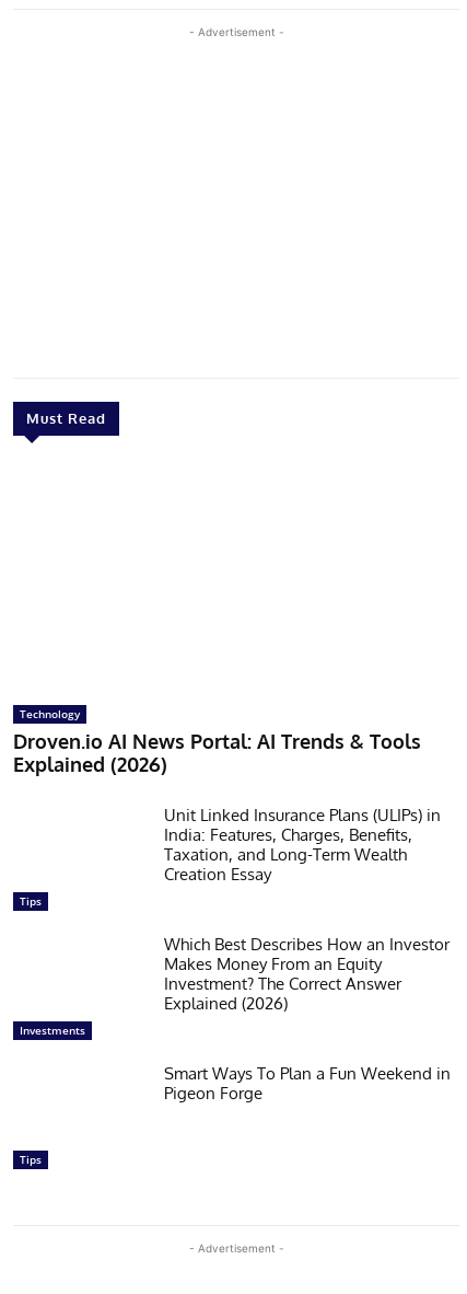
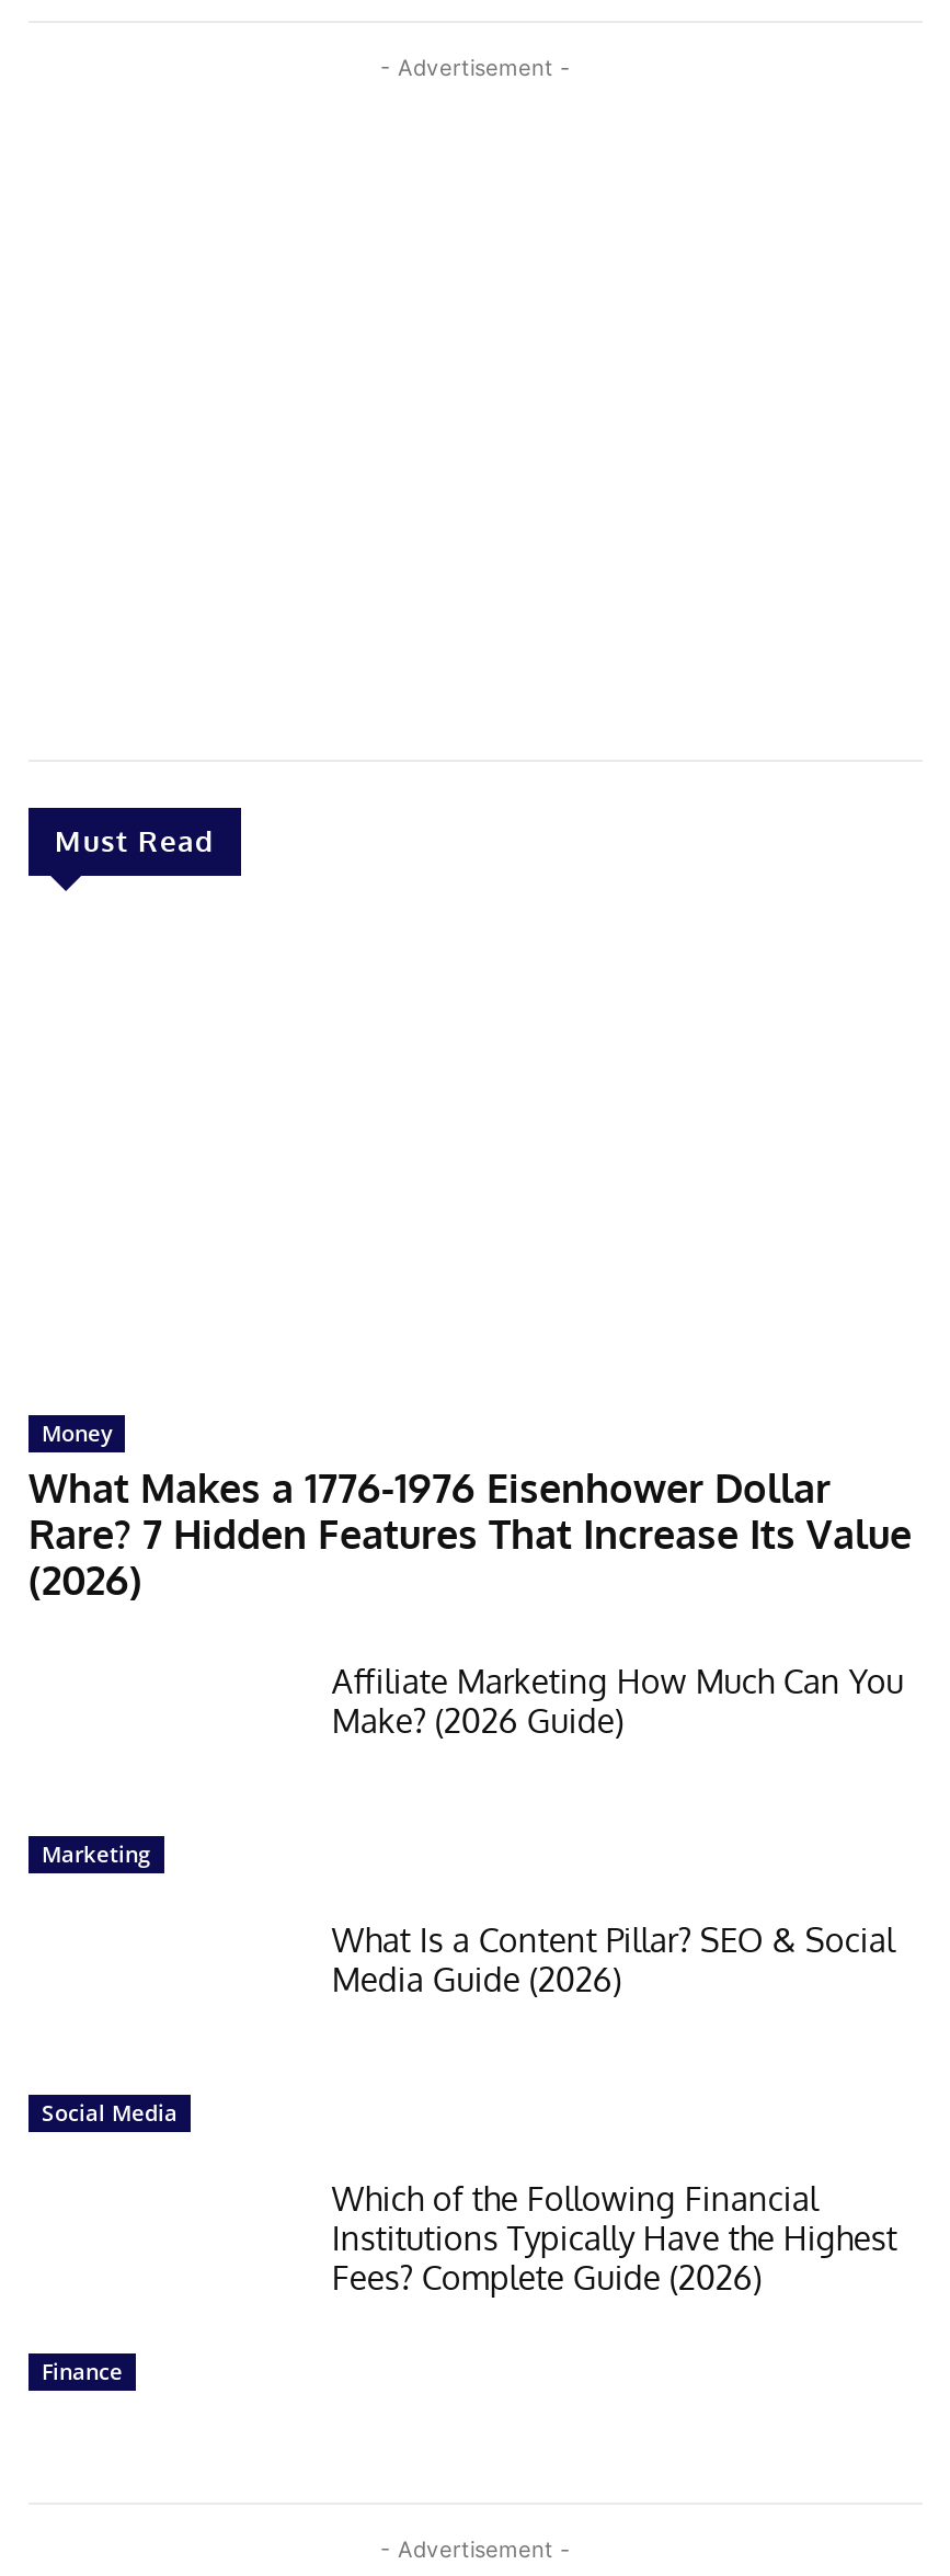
[13,706,421,776] Technology | Droven.io AI News Portal: AI Trends & Tools | Explained (2026) -> [28,1417,912,1603] Money | What Makes a 1776-1976 Eisenhower Dollar | Rare? 7 Hidden Features That Increase Its Value | (2026)
[164,805,441,884] Unit Linked Insurance Plans (ULIPs) in | India: Features, Charges, Benefits, | Taxation, and Long-Term Wealth | Creation Essay -> [332,1660,904,1742] Affiliate Marketing How Much Can You | Make? (2026 Guide)
[20,893,42,908] Tips -> [42,1838,151,1869] Marketing
[164,934,450,1014] Which Best Describes How an Investor | Makes Money From an Equity | Investment? The Correct Answer | Explained (2026) -> [332,1919,895,2000] What Is a Content Pillar? SEO & Social | Media Guide (2026)
[20,1022,85,1037] Investments -> [42,2096,178,2127] Social Media
[164,1063,451,1103] Smart Ways To Plan a Fun Weekend in | Pigeon Forge -> [332,2177,897,2298] Which of the Following Financial | Institutions Typically Have the Highest | Fees? Complete Guide (2026)
[20,1151,42,1167] Tips -> [42,2355,123,2385] Finance

